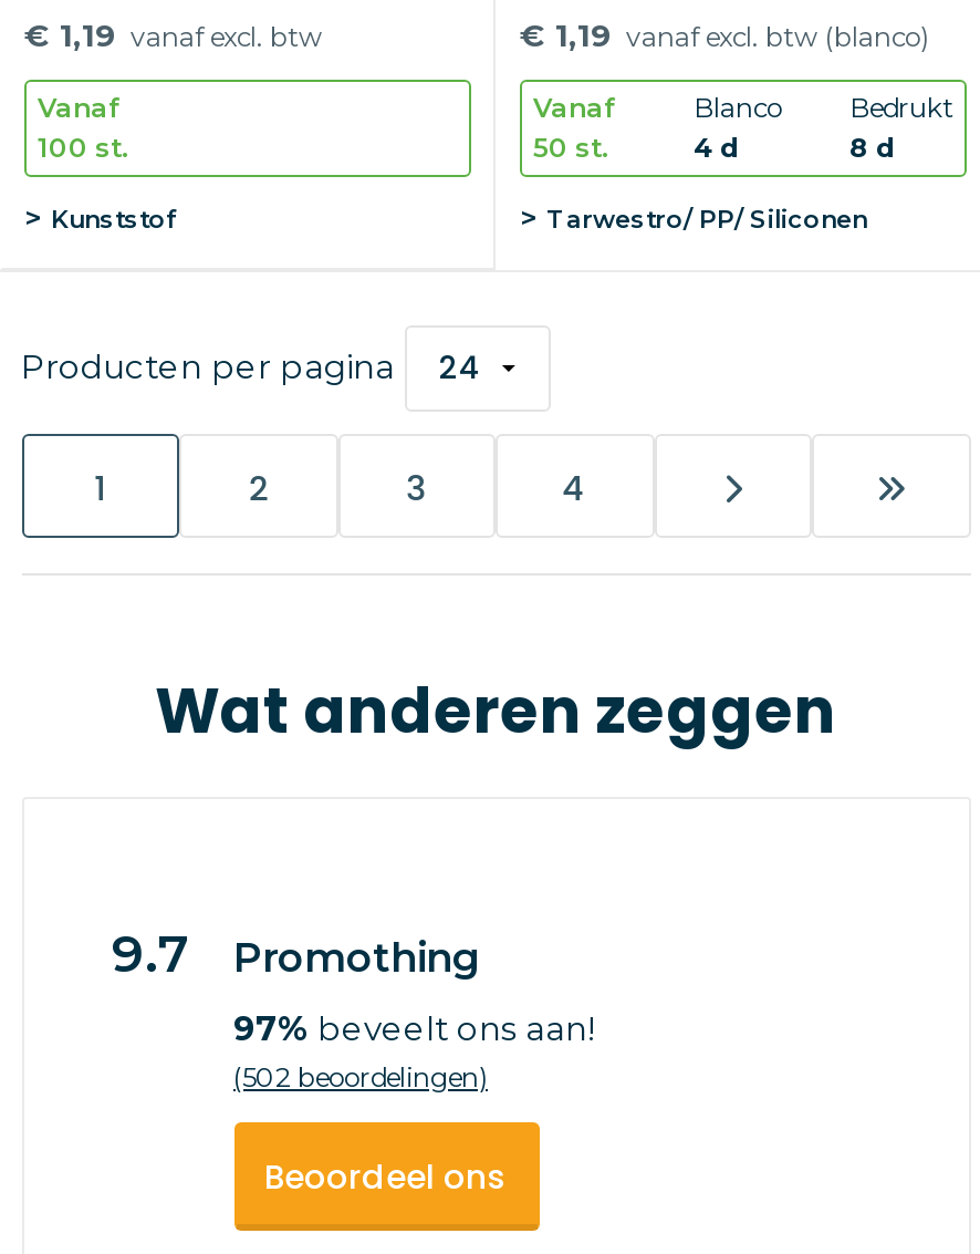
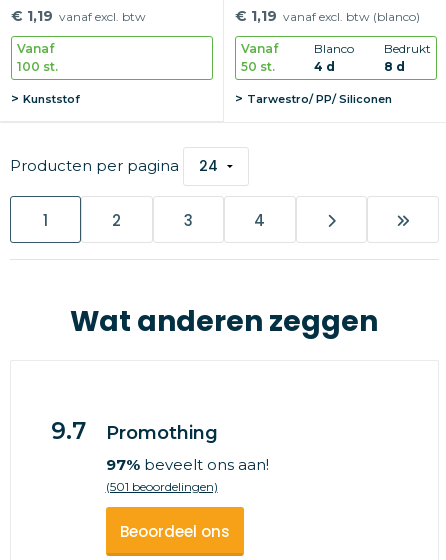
[233,1061,488,1094] (502 beoordelingen) -> [105,479,217,494] (501 beoordelingen)

